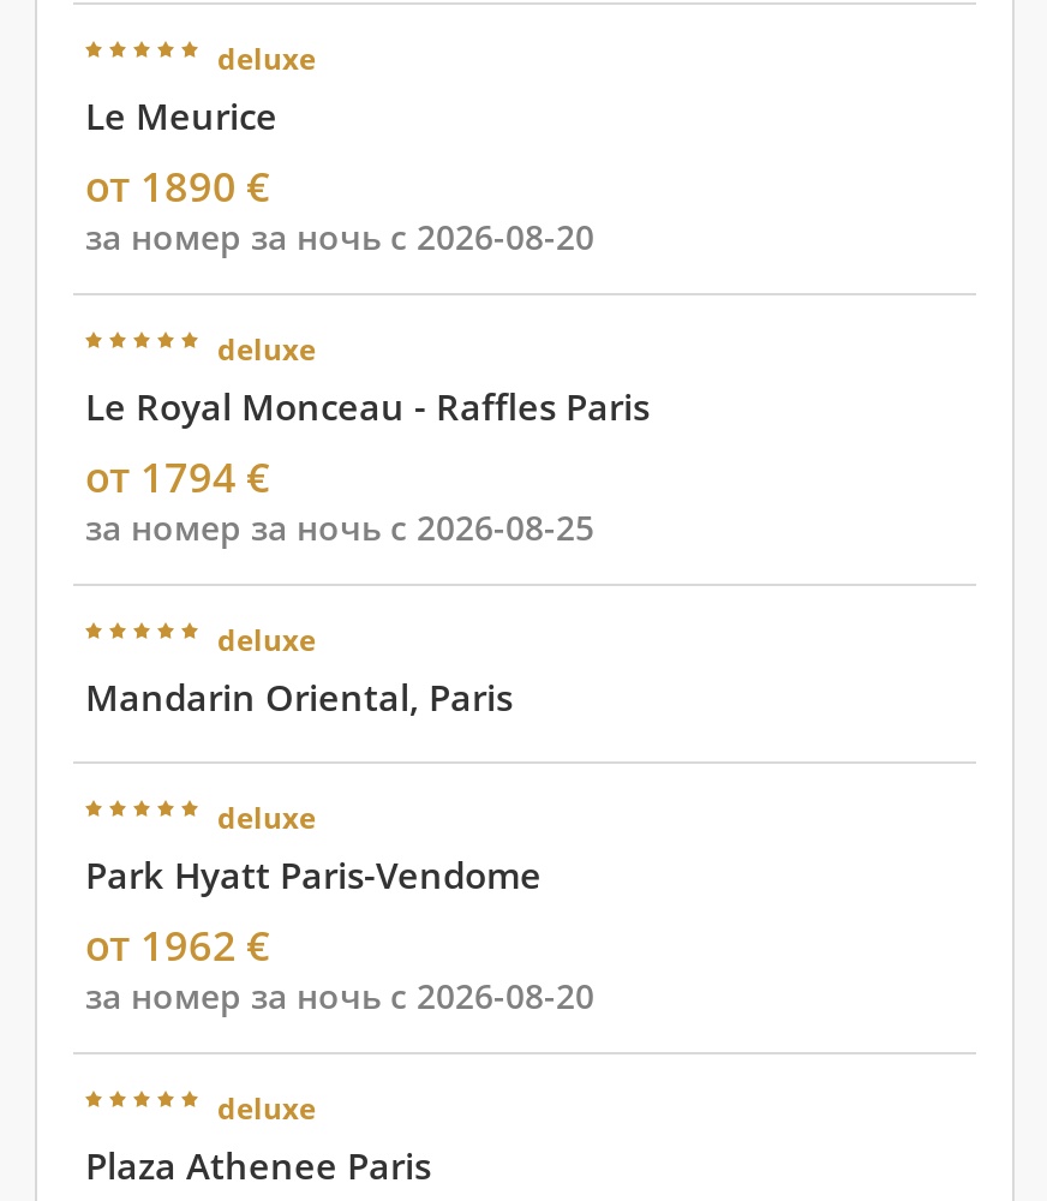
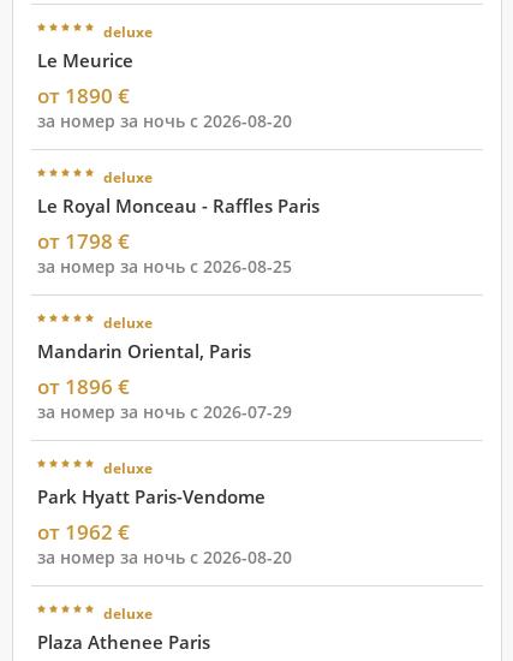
[85,449,270,504] от 1794 € -> [37,227,130,255] от 1798 €
none -> [37,373,292,423] от 1896 € | за номер за ночь с 2026-07-29

